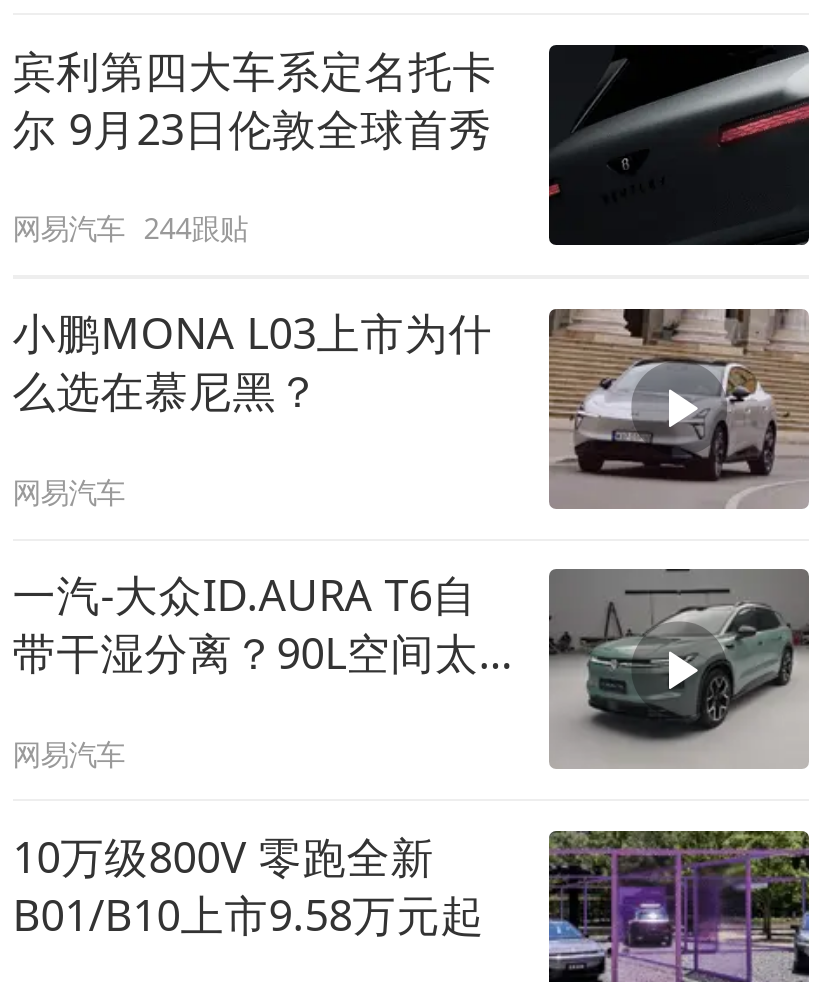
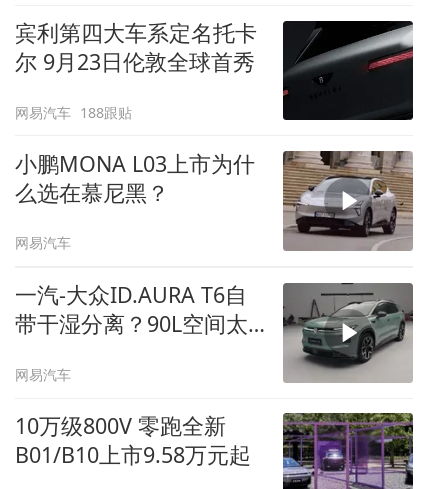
[12,209,248,247] 网易汽车 244跟贴 -> [15,103,132,122] 网易汽车 188跟贴

